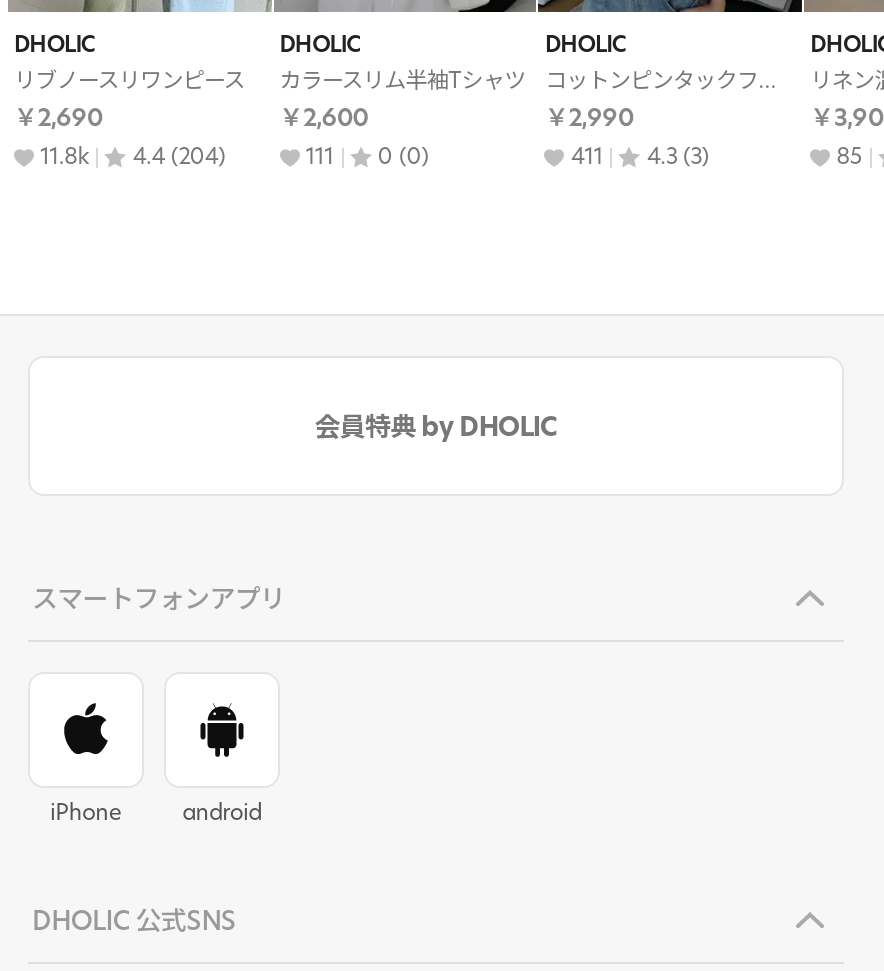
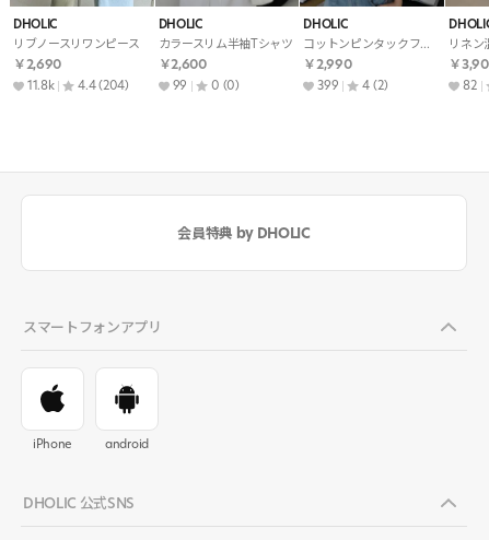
[305,141,429,173] 111 0 (0) -> [173,77,239,94] 99 0 (0)
[571,141,603,173] 411 -> [318,77,339,94] 399
[647,141,709,173] 4.3 (3) -> [363,77,387,94] 4 (2)
[836,141,861,173] 85 -> [463,77,476,94] 82

